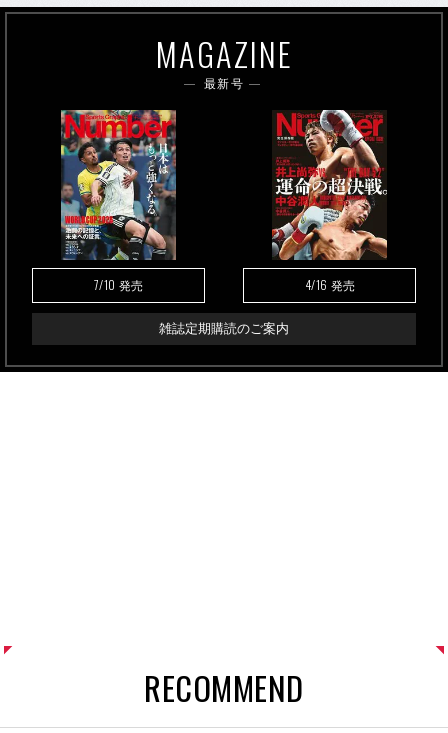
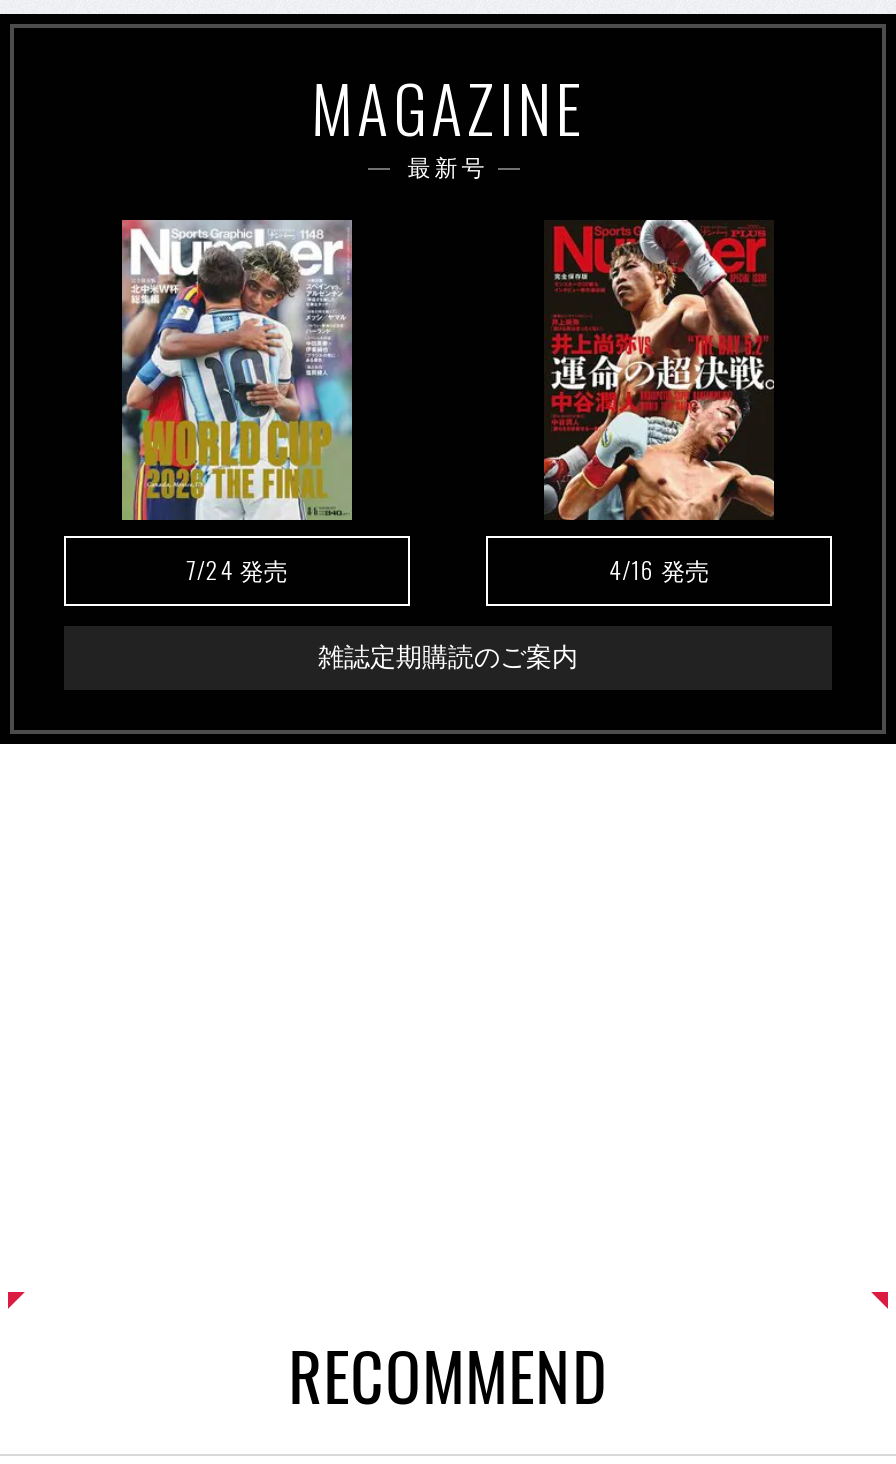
[61,109,176,292] [image] | 7/10発売 -> [120,218,354,585] [image] | 7/24発売

